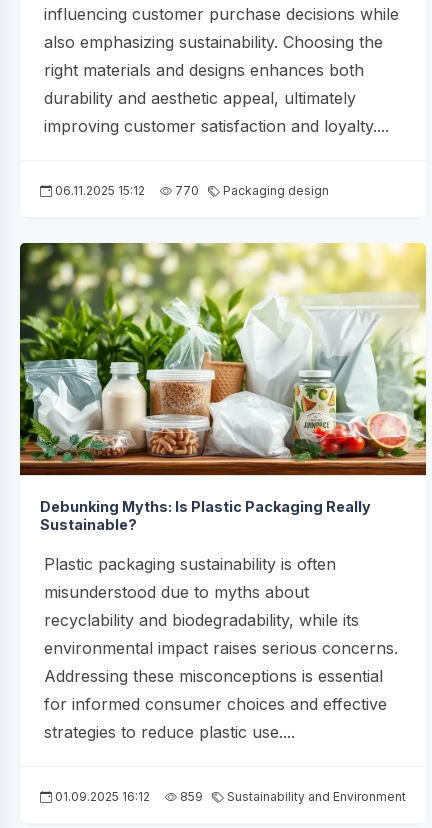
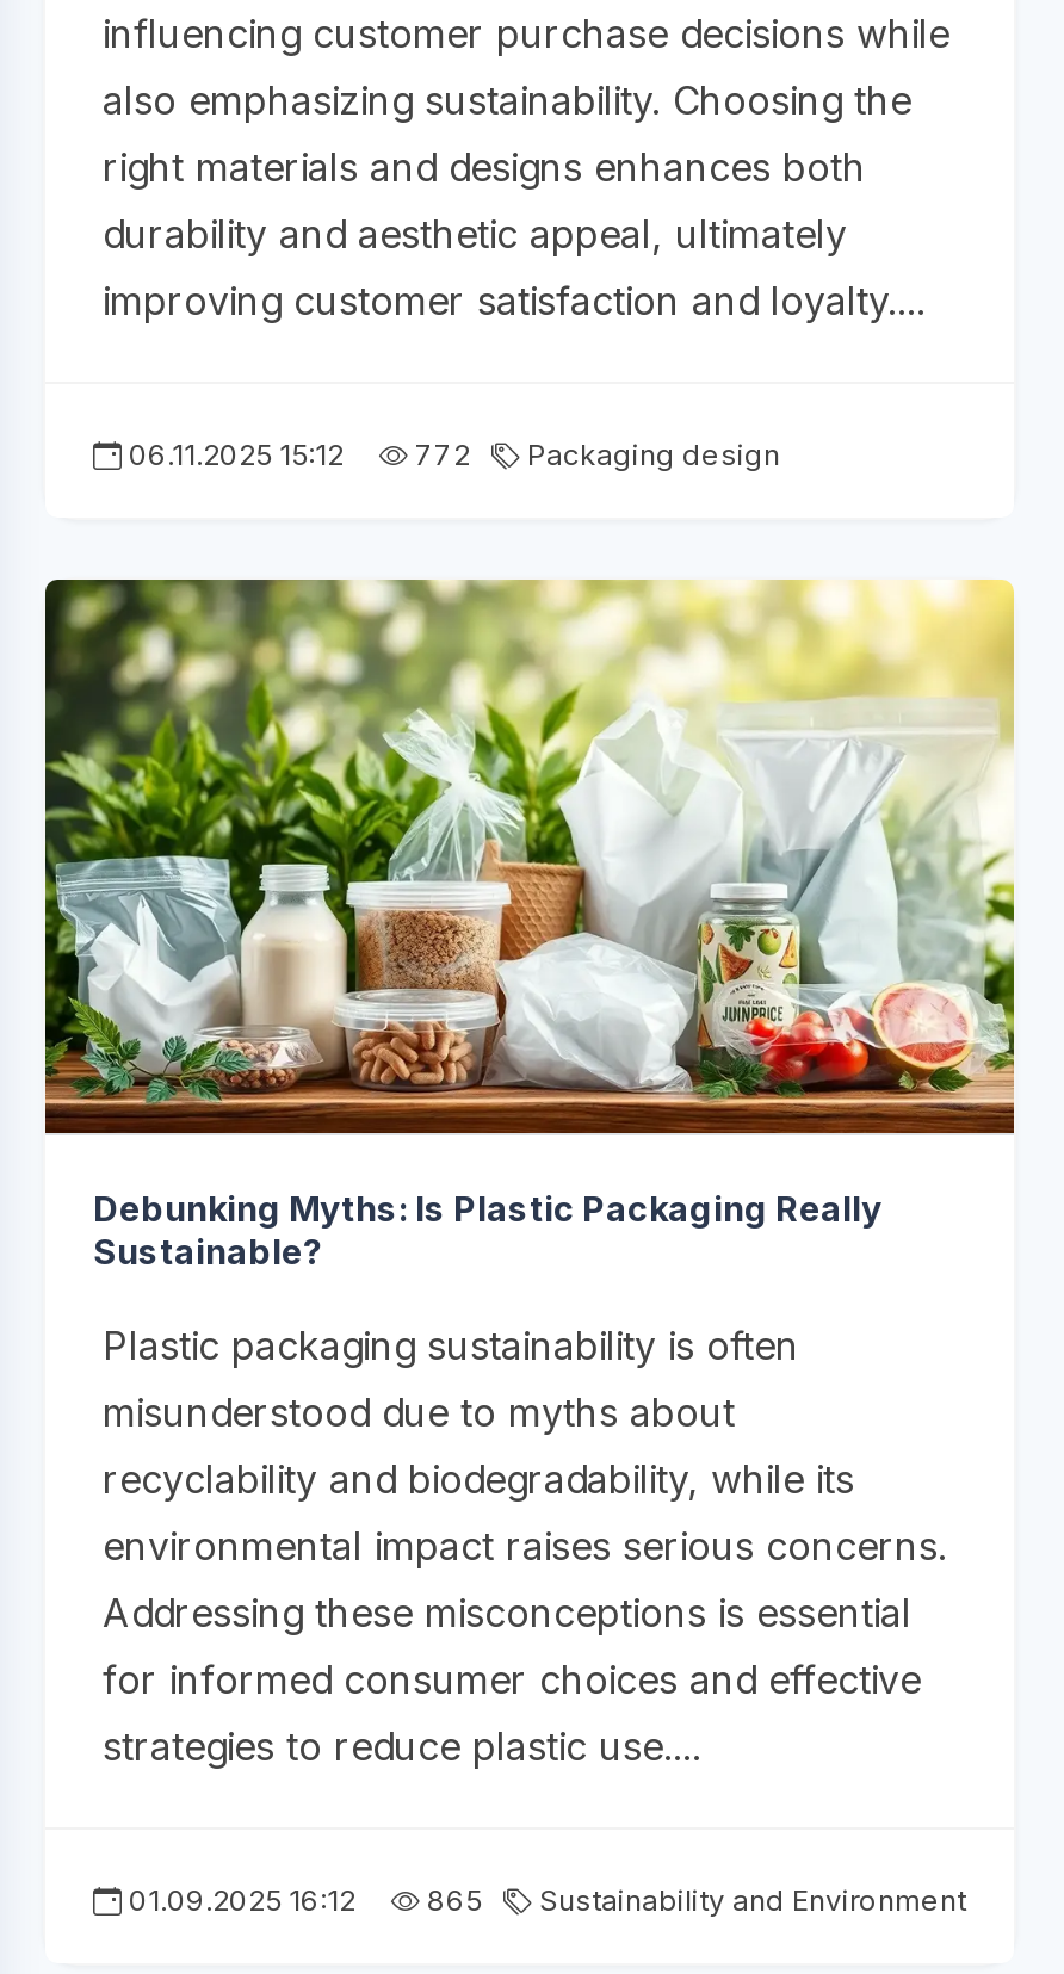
[52,183,329,198] 06.11.2025 15:12 770 Packaging design -> [122,437,780,473] 06.11.2025 15:12 772 Packaging design
[52,789,406,804] 01.09.2025 16:12 859 Sustainability and Environment -> [122,1882,966,1918] 01.09.2025 16:12 865 Sustainability and Environment

